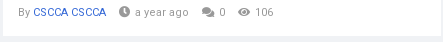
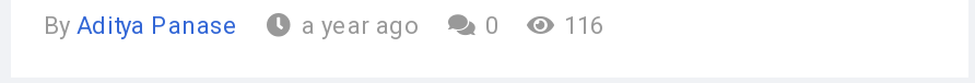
[18,6,106,19] By CSCCA CSCCA -> [44,11,238,40] By Aditya Panase
[255,6,273,19] 106 -> [564,11,603,40] 116

